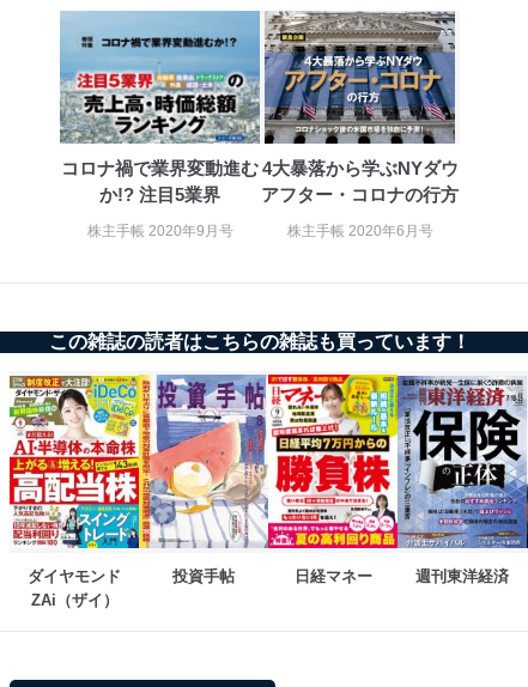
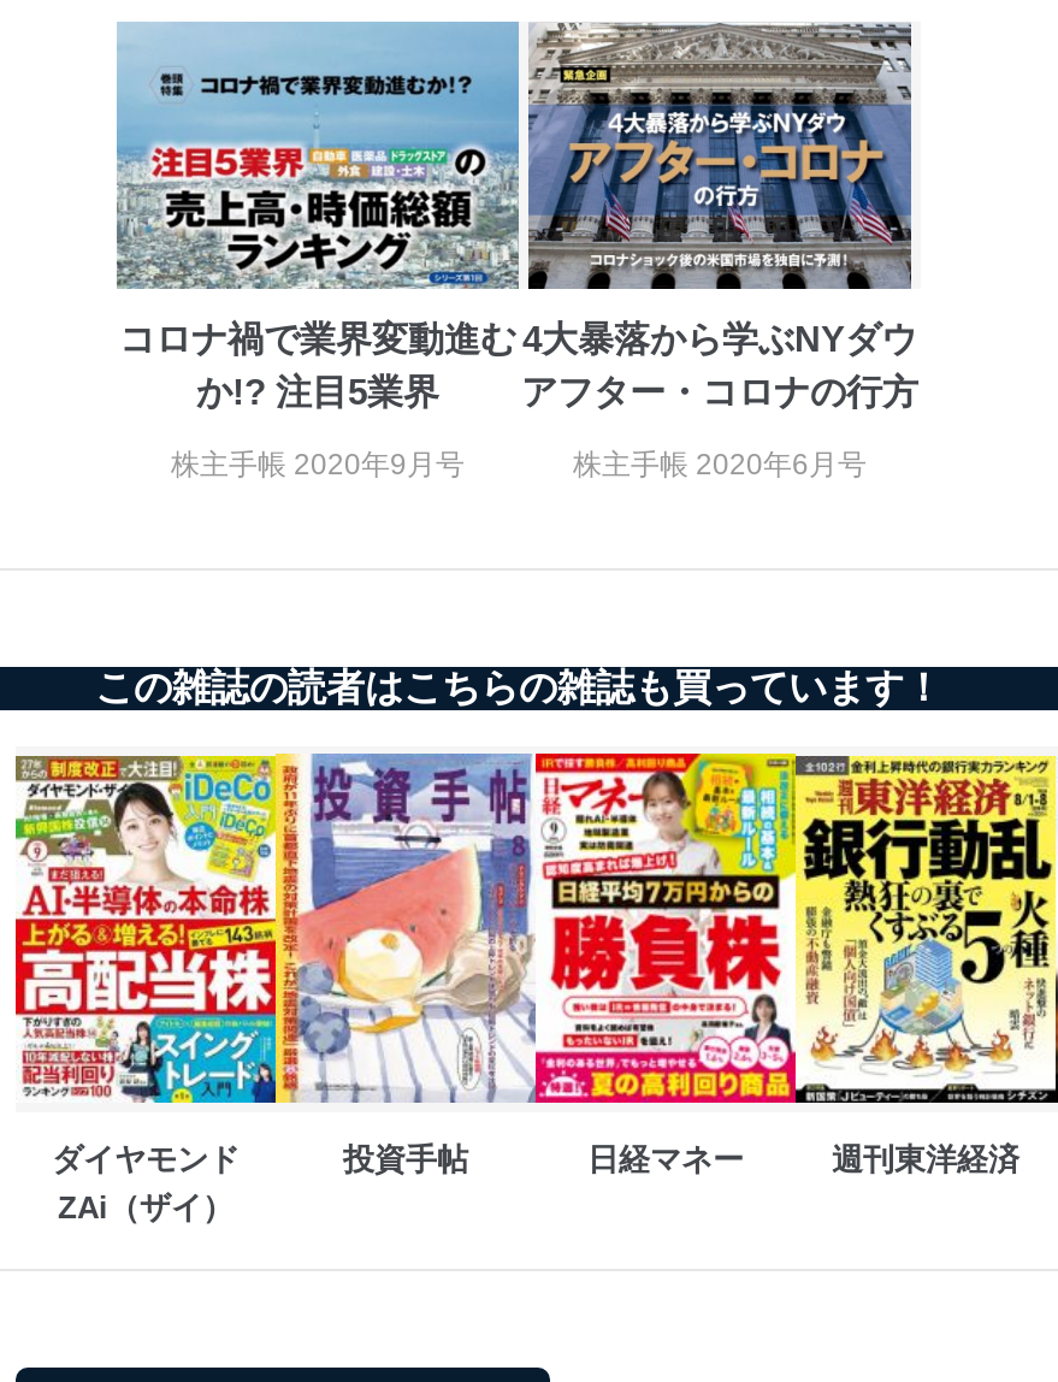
[396,376,524,549] [image] -> [793,754,1051,1105] [image]

